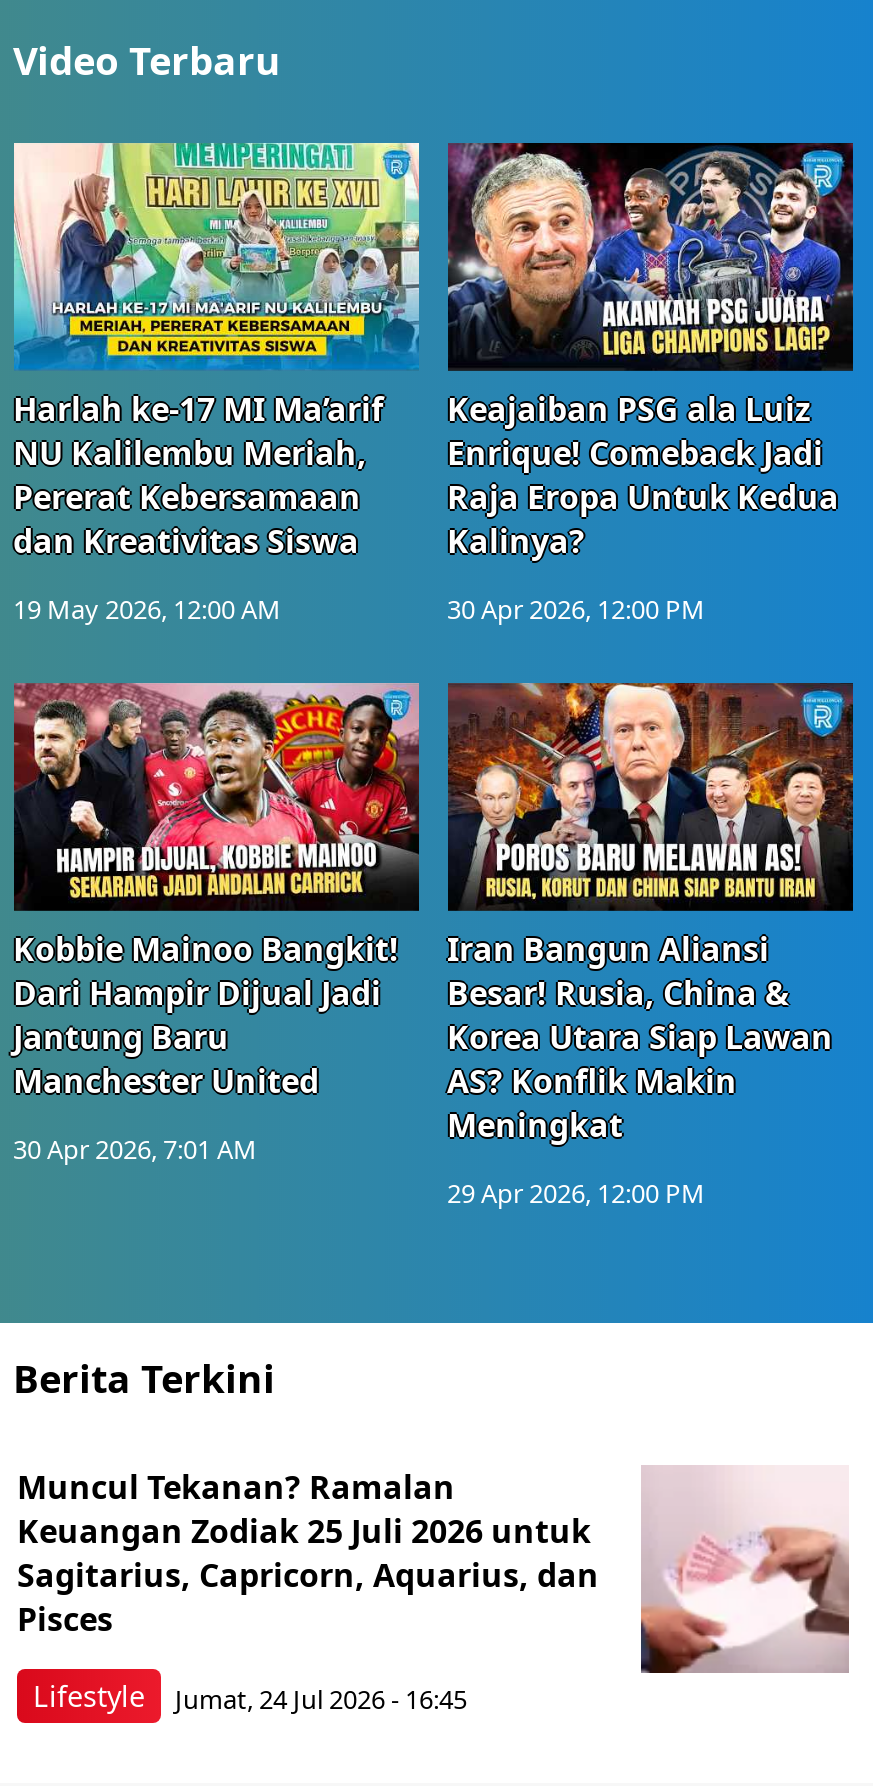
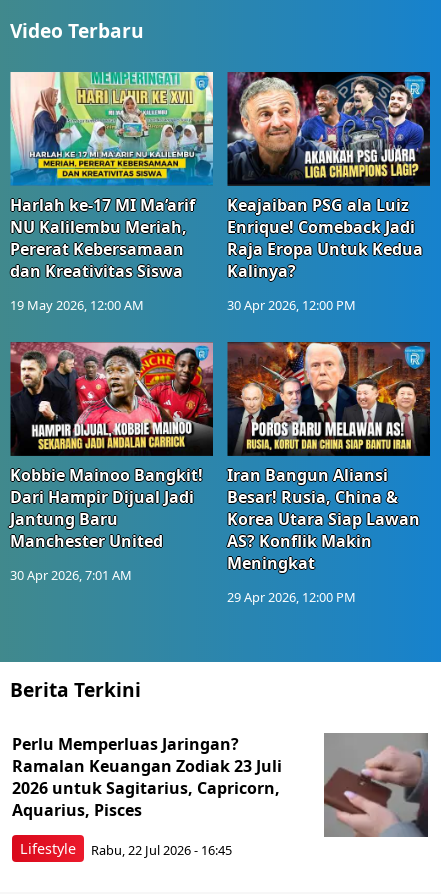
[17,1466,599,1642] Muncul Tekanan? Ramalan | Keuangan Zodiak 25 Juli 2026 untuk | Sagitarius, Capricorn, Aquarius, dan | Pisces -> [12,733,282,821] Perlu Memperluas Jaringan? | Ramalan Keuangan Zodiak 23 Juli | 2026 untuk Sagitarius, Capricorn, | Aquarius, Pisces
[641,1465,851,1675] [image] -> [324,732,429,837] [image]
[33,1678,467,1717] Lifestyle Jumat, 24 Jul 2026 - 16:45 -> [20,839,232,859] Lifestyle Rabu, 22 Jul 2026 - 16:45

